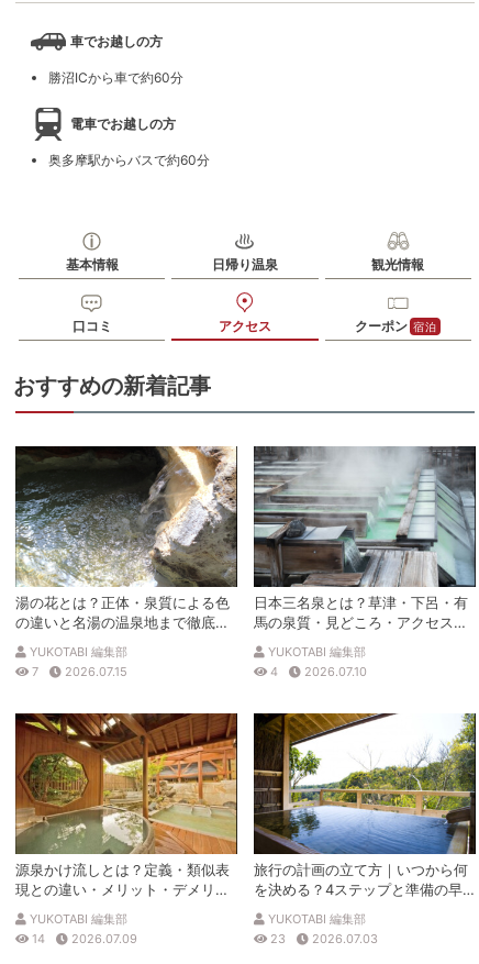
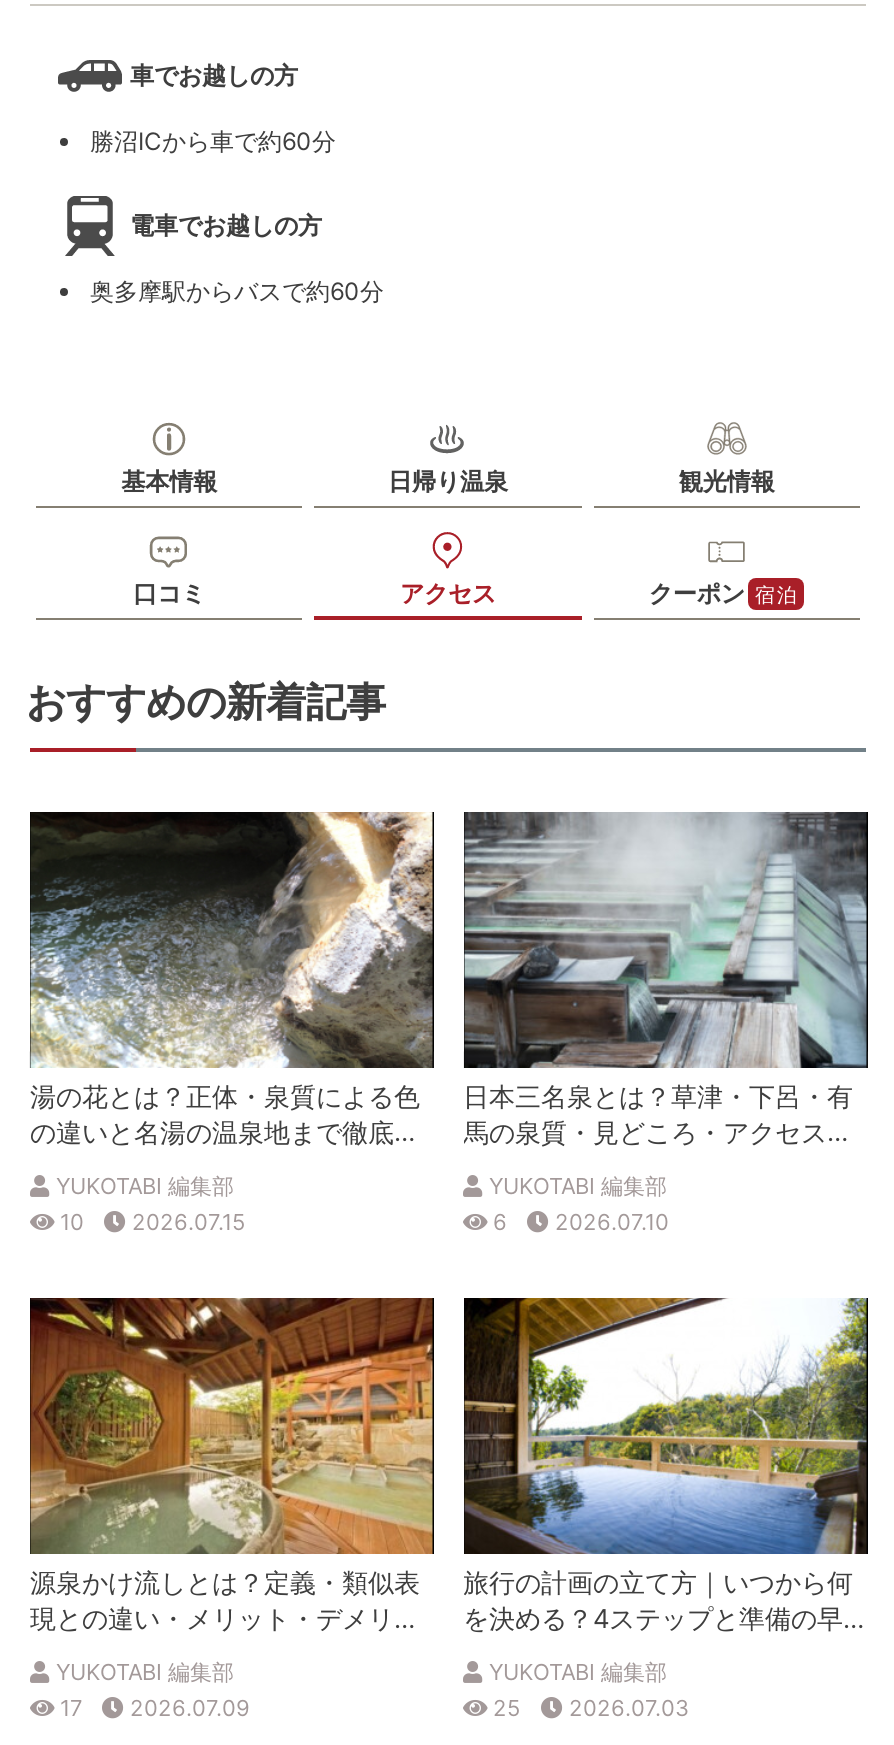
[32,664,127,679] 7 2026.07.15 -> [60,1208,246,1236] 10 2026.07.15
[270,664,366,679] 4 2026.07.10 -> [493,1208,669,1236] 6 2026.07.10
[32,931,137,947] 14 2026.07.09 -> [60,1694,250,1722] 17 2026.07.09
[270,931,377,947] 23 2026.07.03 -> [493,1694,689,1722] 25 2026.07.03

